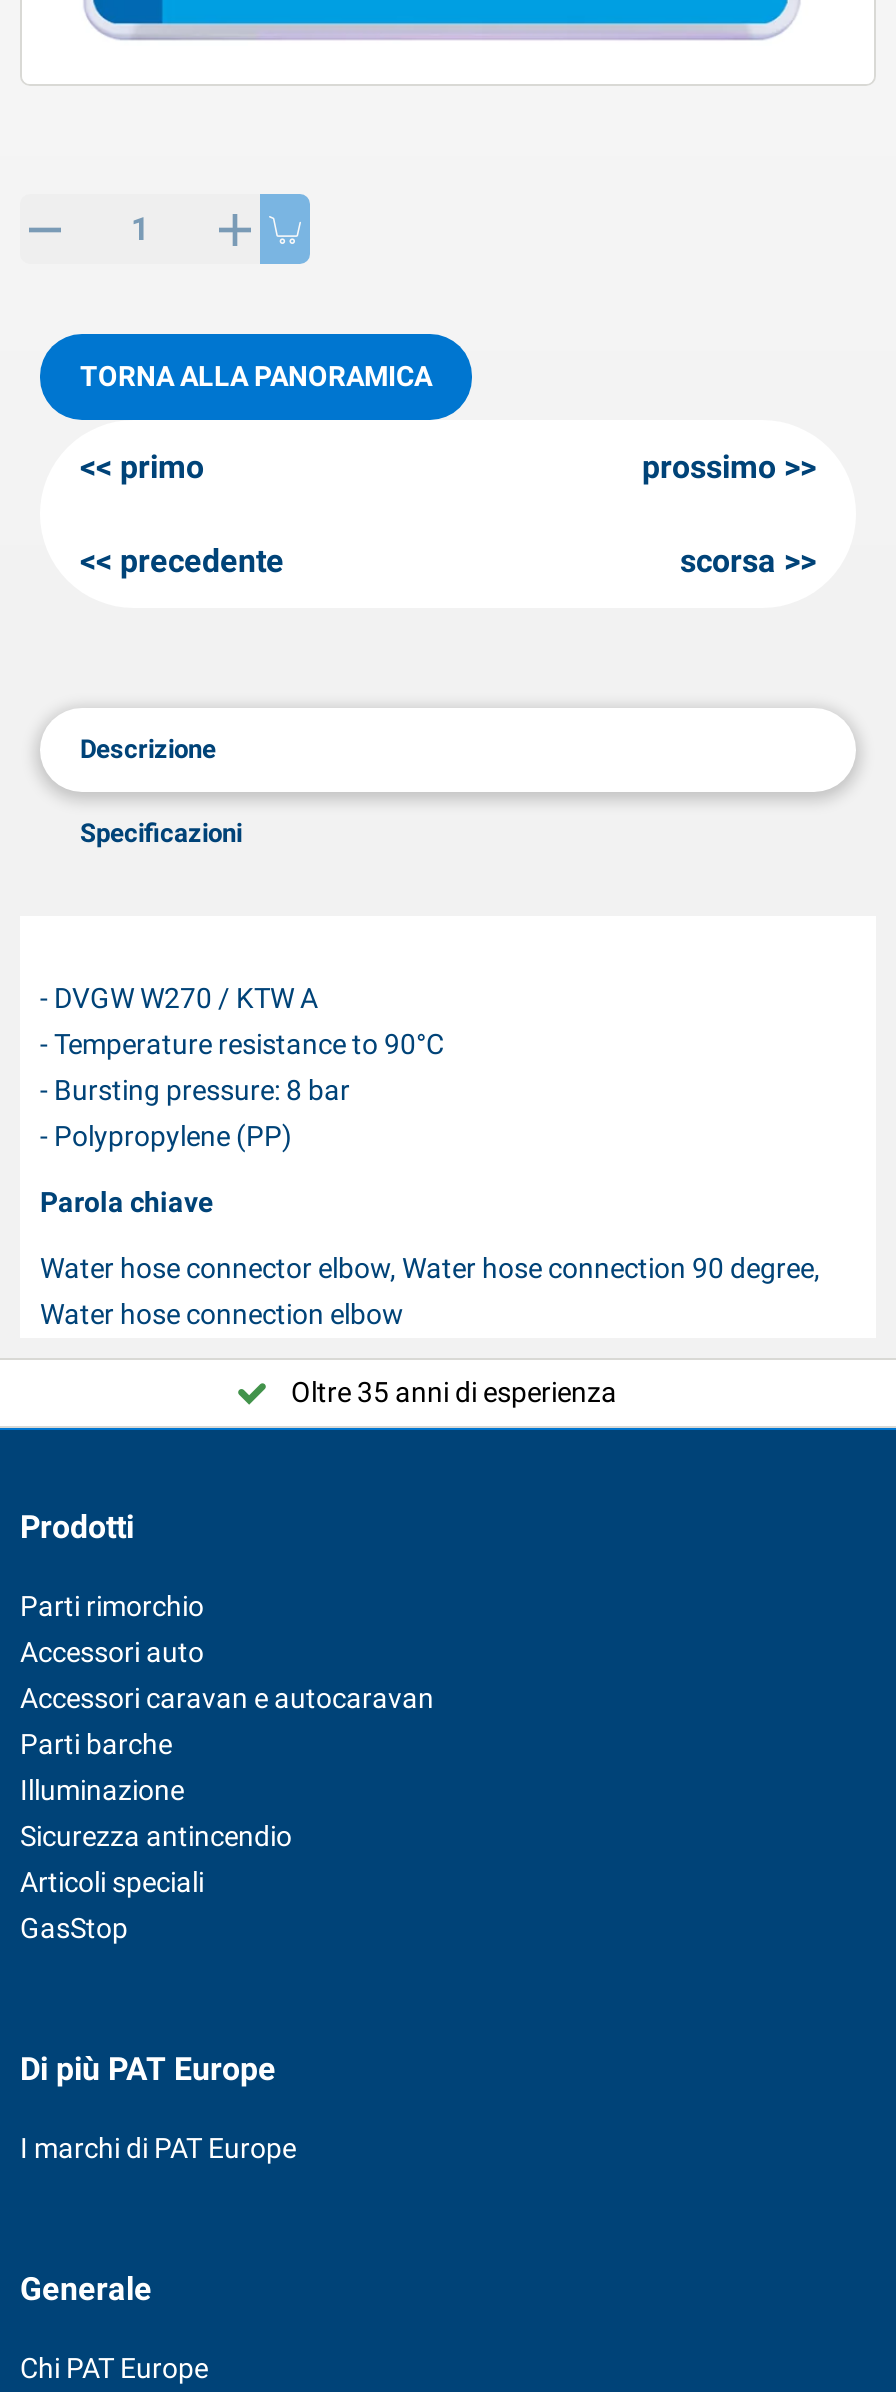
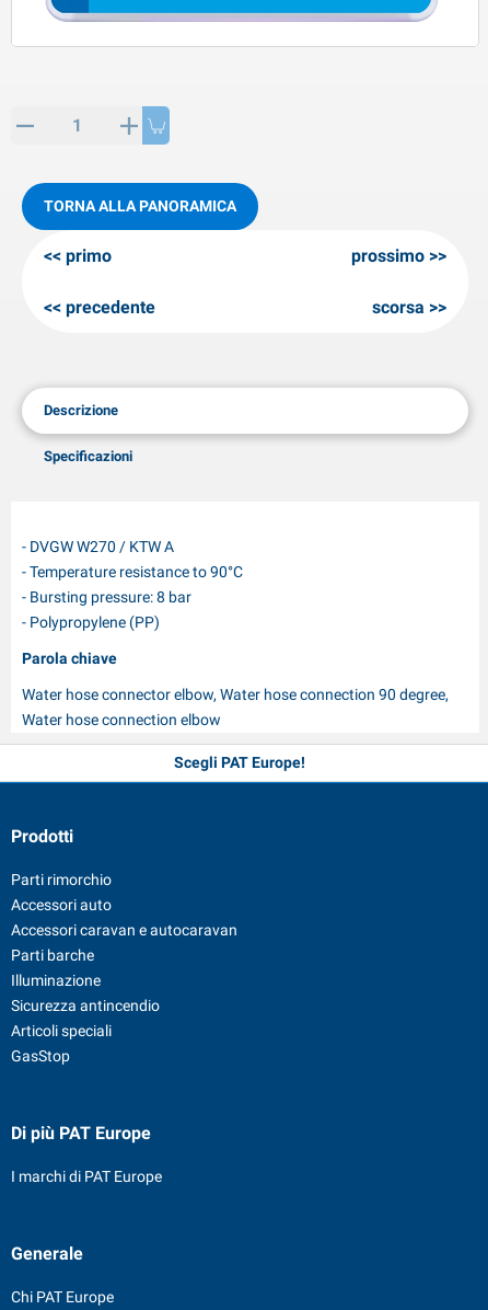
[291,1376,617,1408] Oltre 35 anni di esperienza -> [174,754,305,771] Scegli PAT Europe!

